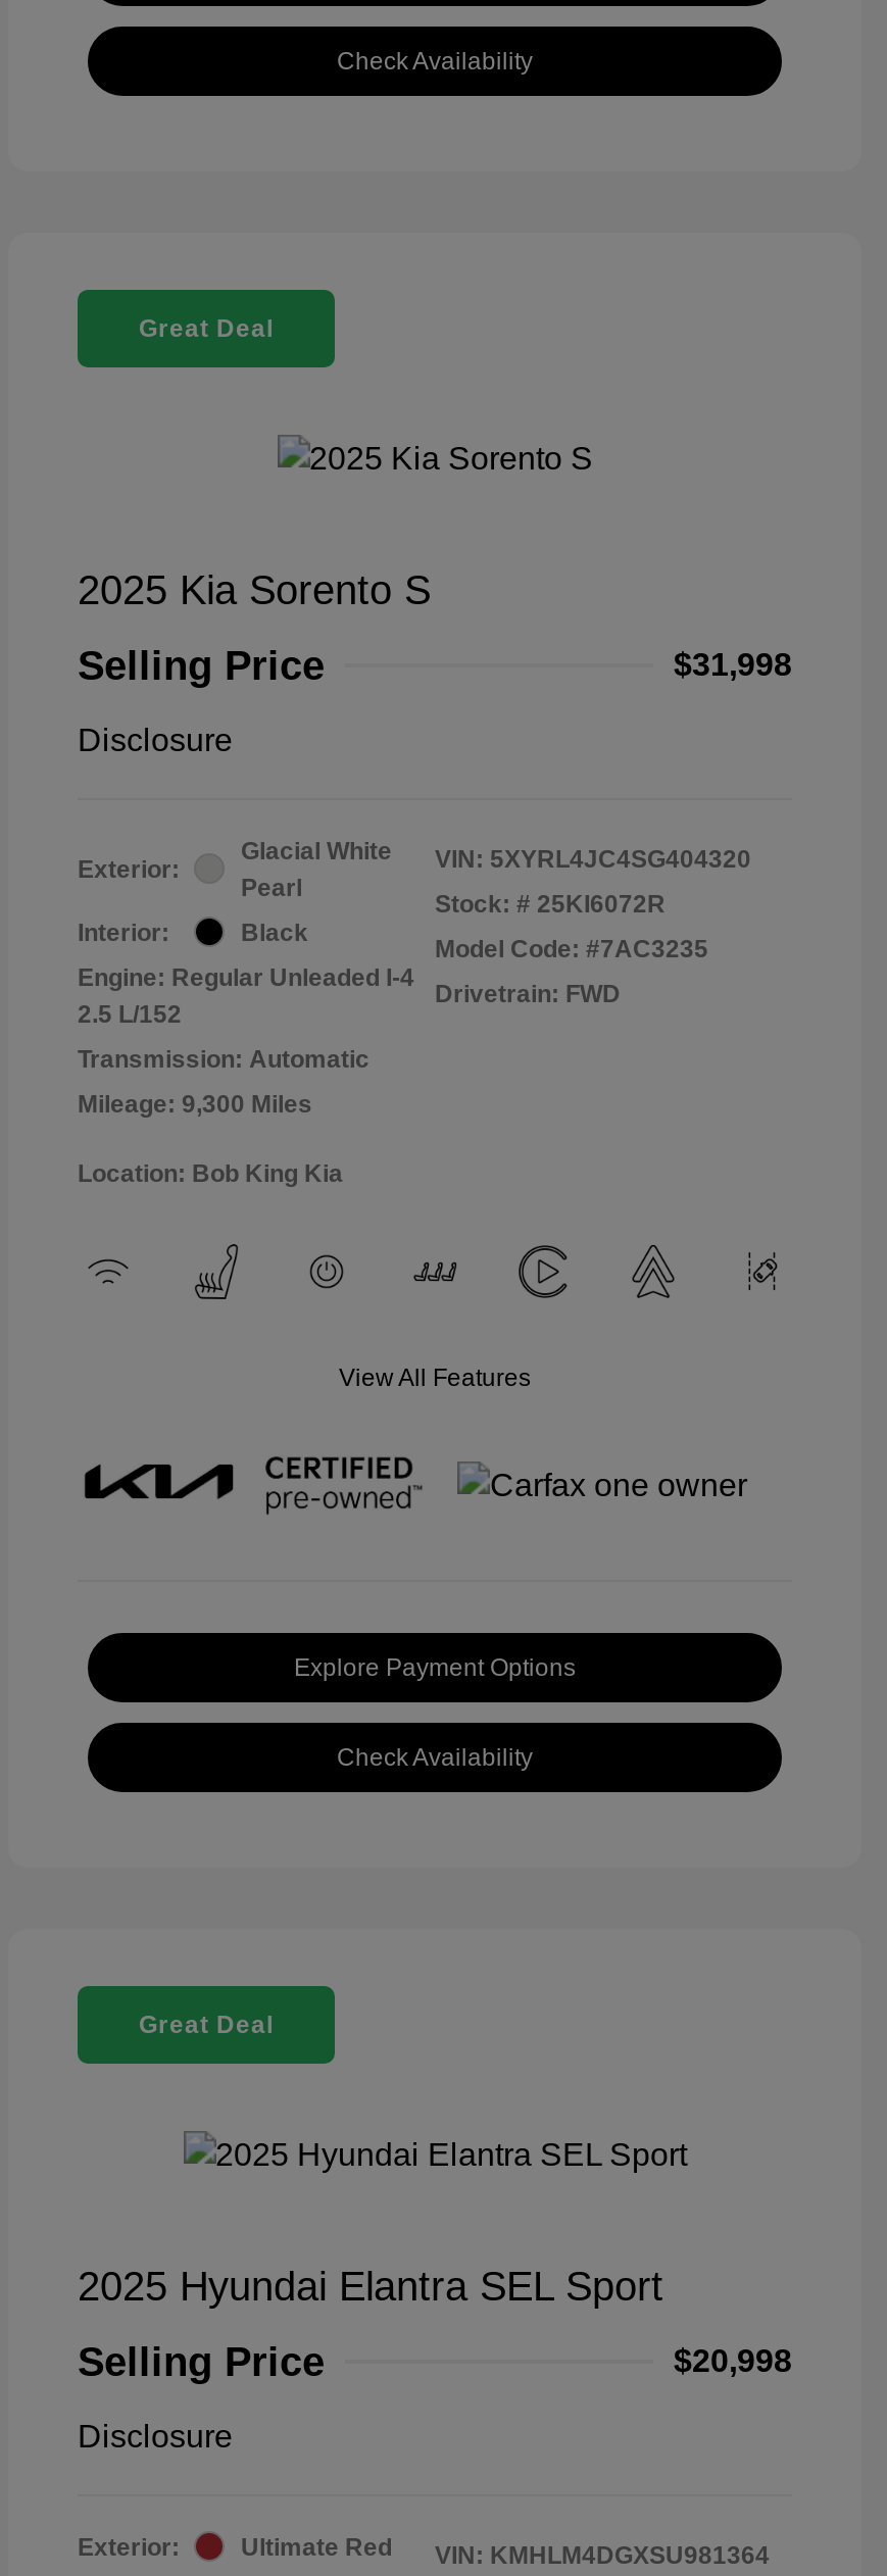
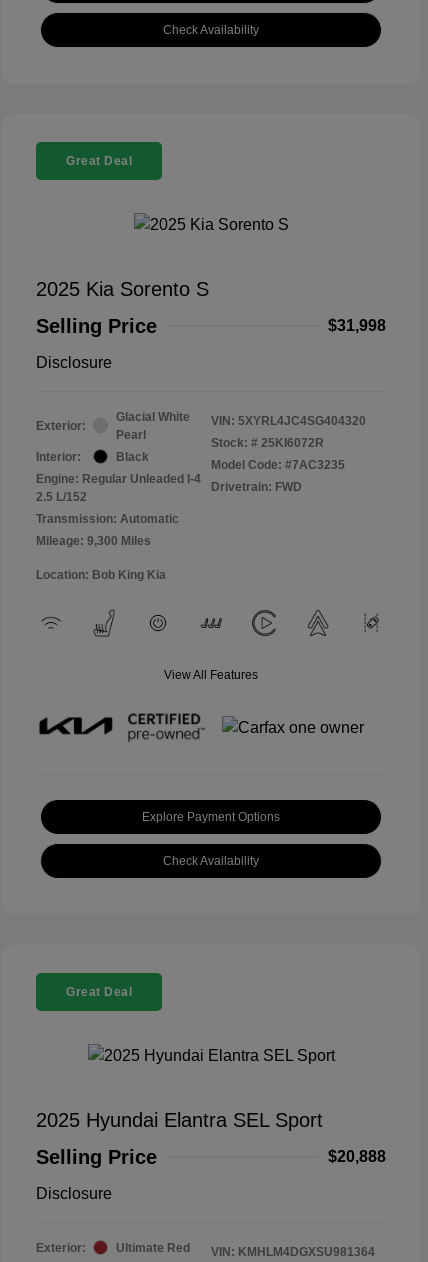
[674,2342,792,2377] $20,998 -> [328,1148,386,1165] $20,888

